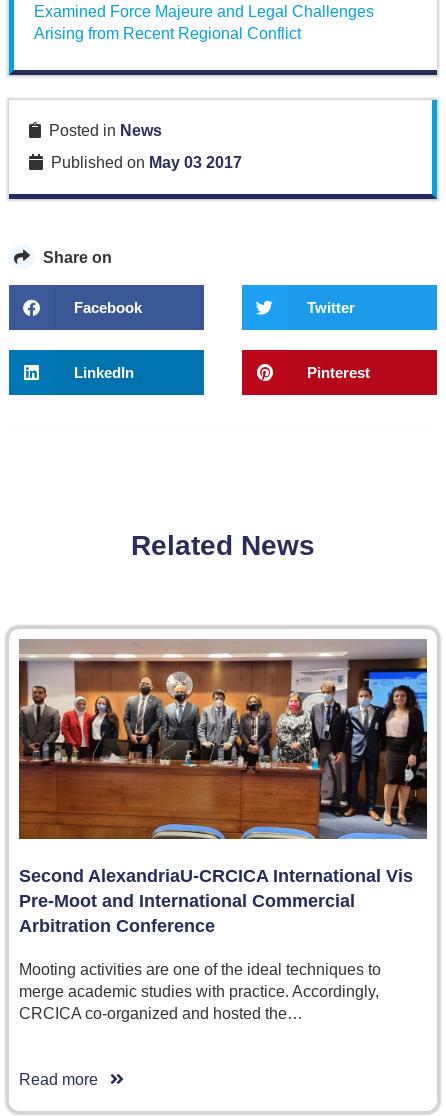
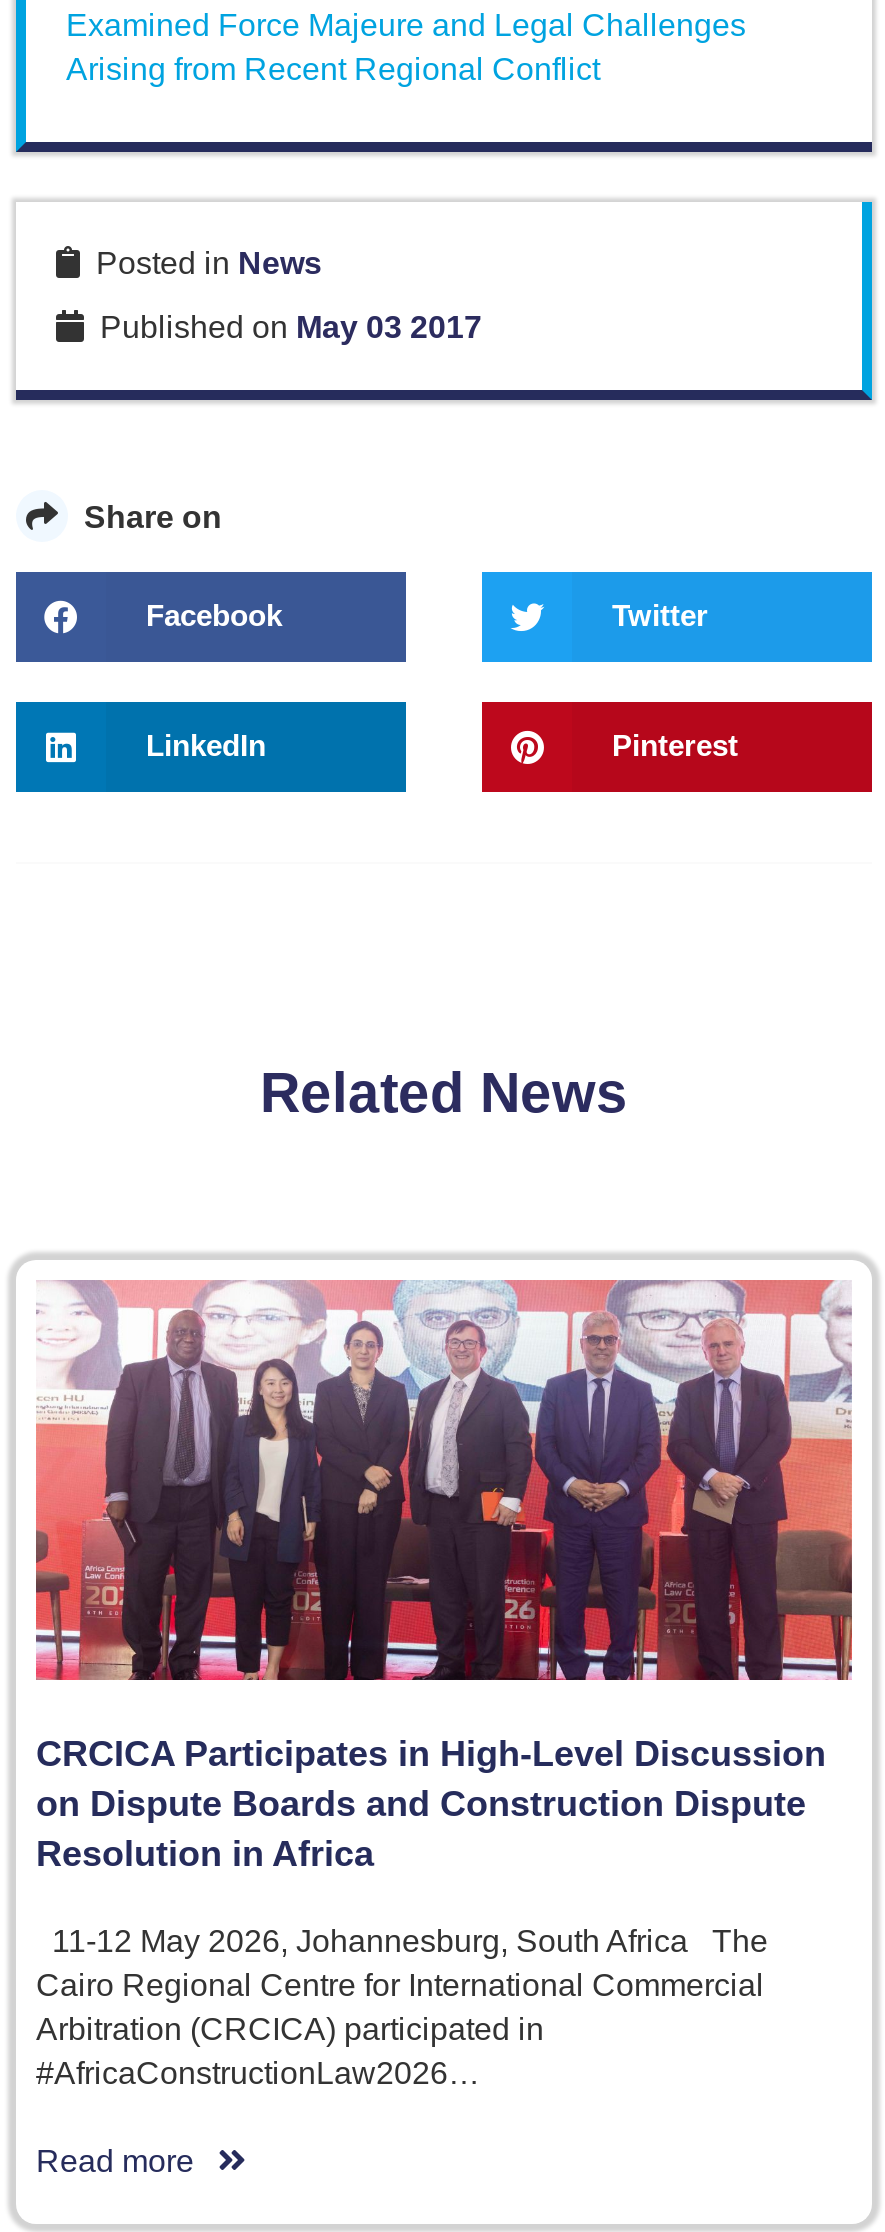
[18,639,428,936] [image] | Second AlexandriaU-CRCICA International Vis | Pre-Moot and International Commercial | Arbitration Conference -> [34,1280,854,1873] [image] | CRCICA Participates in High-Level Discussion | on Dispute Boards and Construction Dispute | Resolution in Africa
[19,961,381,1022] Mooting activities are one of the ideal techniques to | merge academic studies with practice. Accordingly, | CRCICA co-organized and hosted the… -> [36,1923,768,2089] 11-12 May 2026, Johannesburg, South Africa The | Cairo Regional Centre for International Commercial | Arbitration (CRCICA) participated in | #AfricaConstructionLaw2026…

